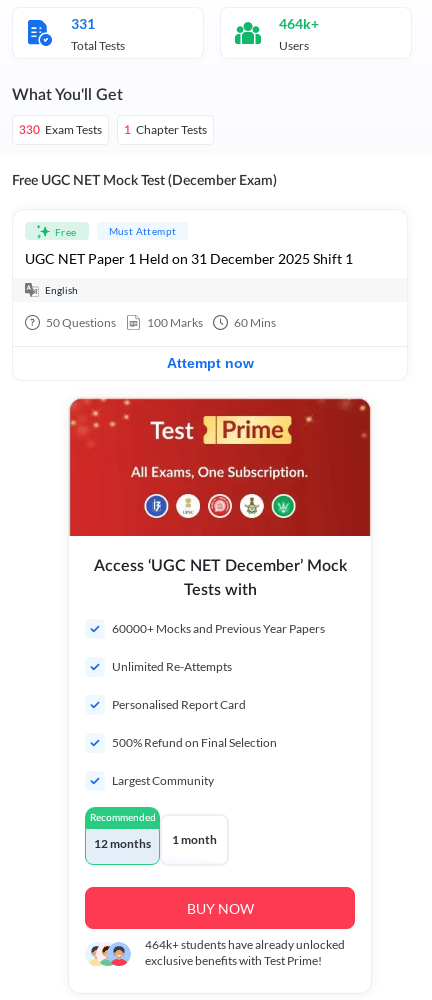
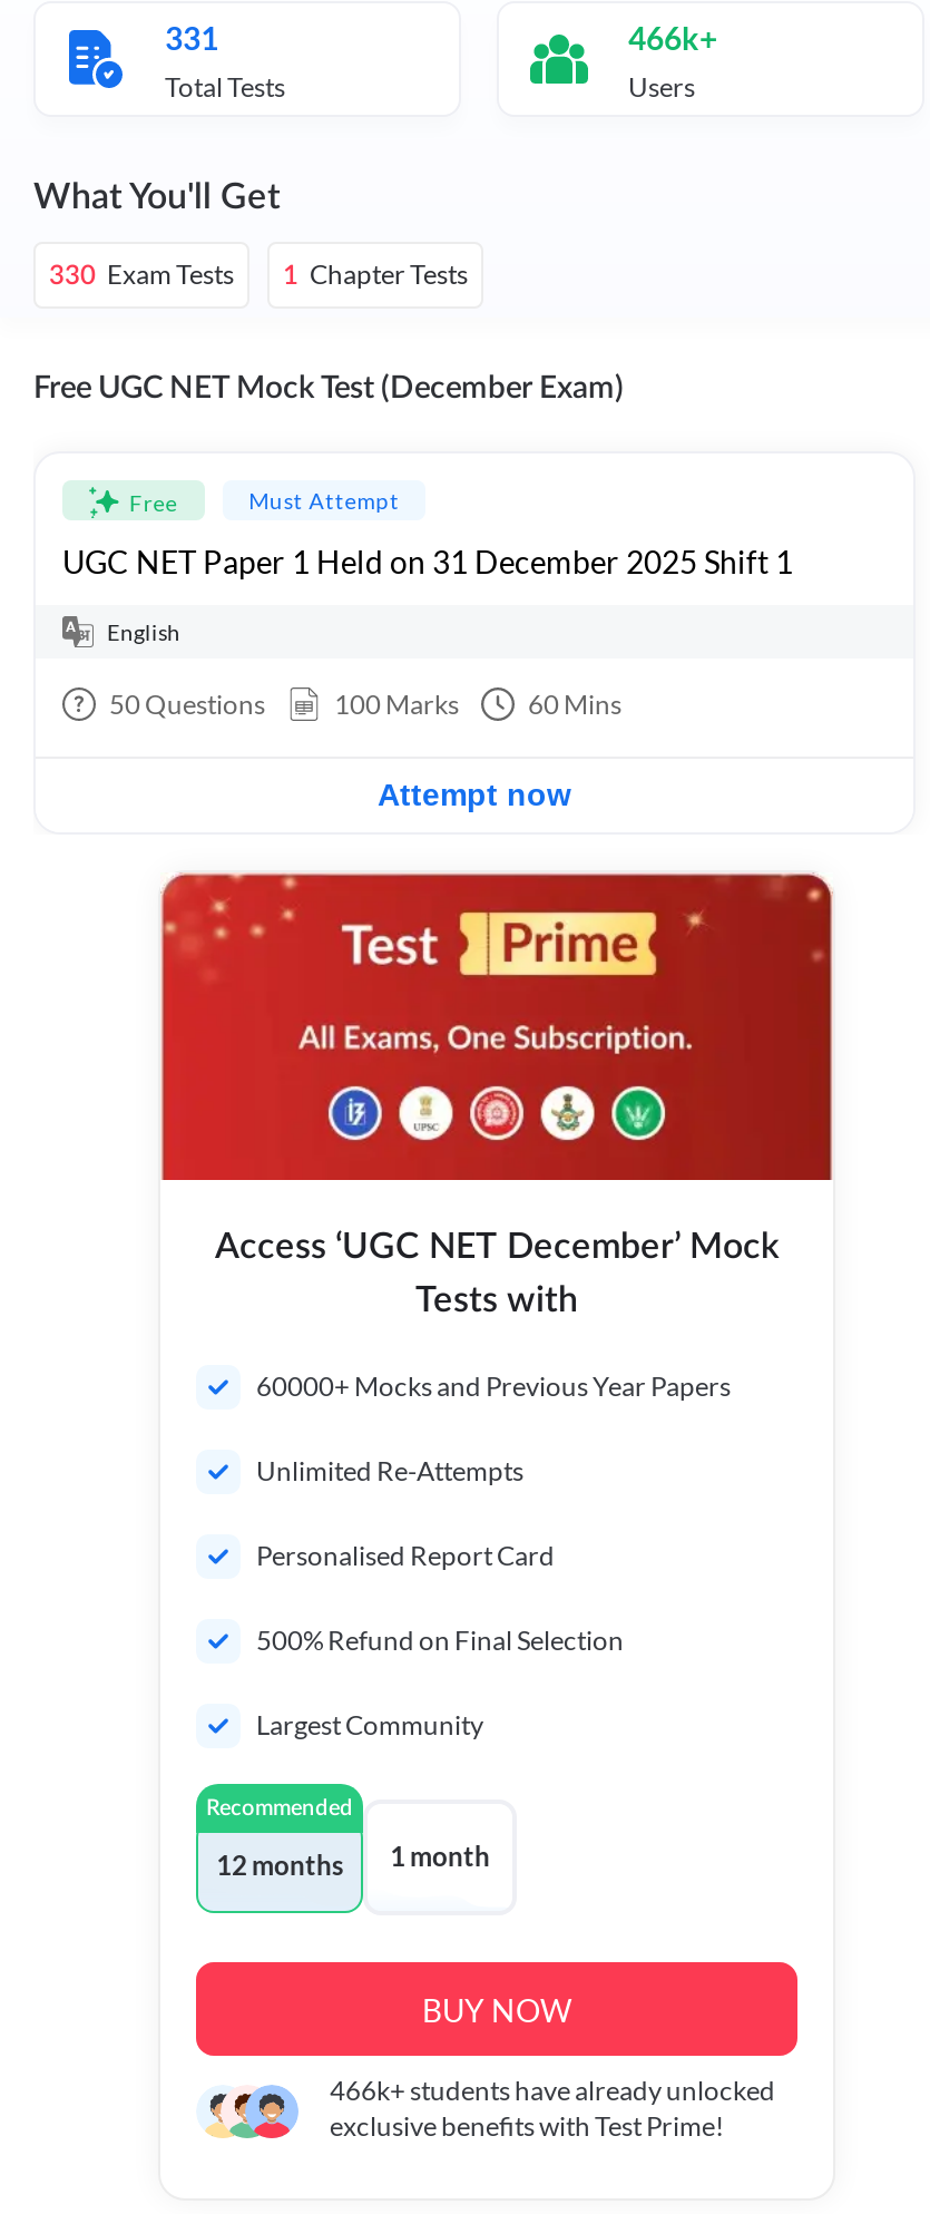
[279,15,319,32] 464k+ -> [628,19,717,57] 466k+
[145,937,345,952] 464k+ students have already unlocked -> [330,2074,775,2107] 466k+ students have already unlocked

